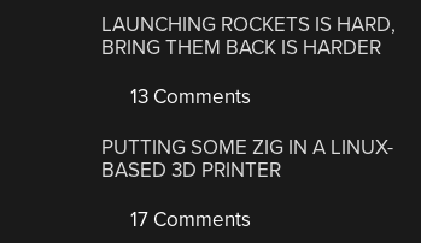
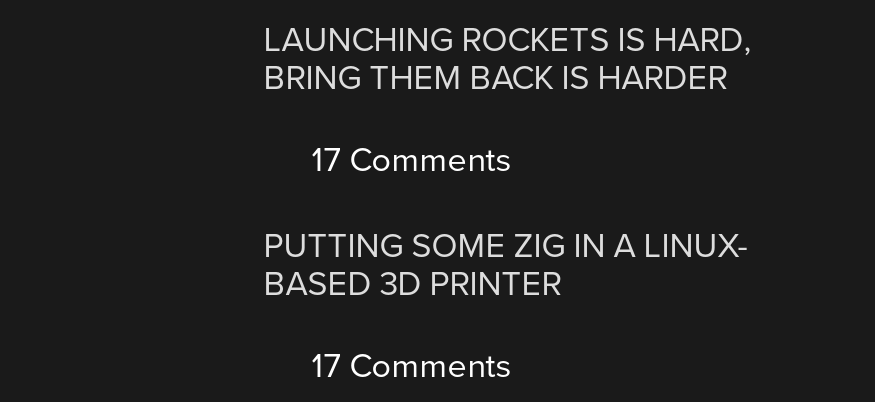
[126,84,251,109] 13 Comments -> [303,139,511,181] 17 Comments

